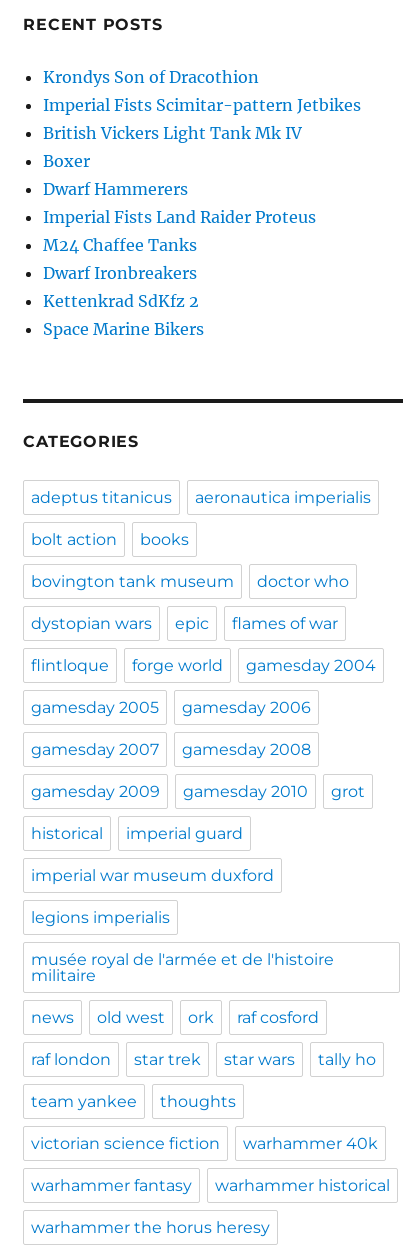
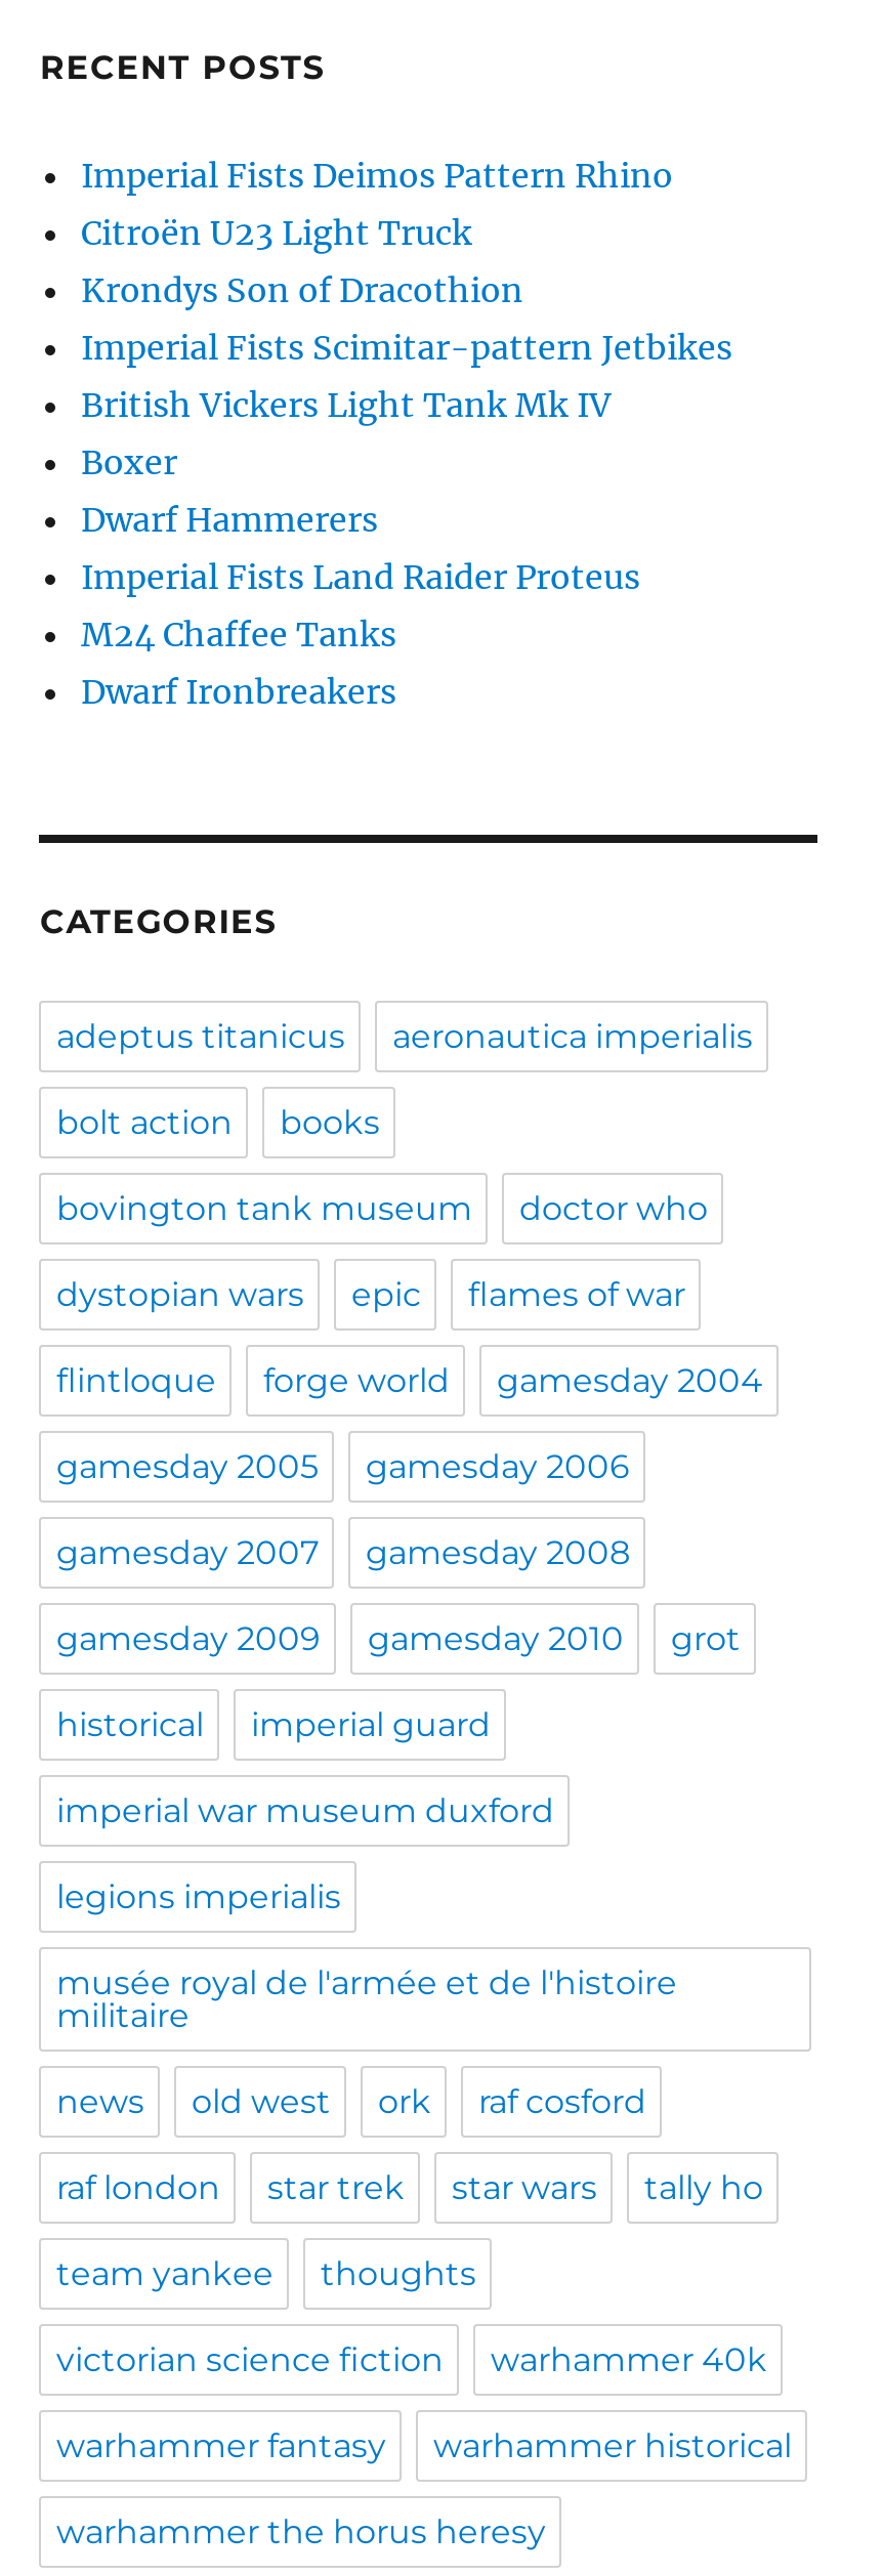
none -> [81,155,673,253] Imperial Fists Deimos Pattern Rhino | Citroën U23 Light Truck
moved [43,67,361,283] -> [81,270,732,712]: Krondys Son of Dracothion | Imperial Fists Scimitar-pattern Jetbikes | British Vickers Light Tank Mk IV | Boxer | Dwarf Hammerers | Imperial Fists Land Raider Proteus | M24 Chaffee Tanks | Dwarf Ironbreakers
[43,291,204,339] Kettenkrad SdKfz 2 | Space Marine Bikers -> none

